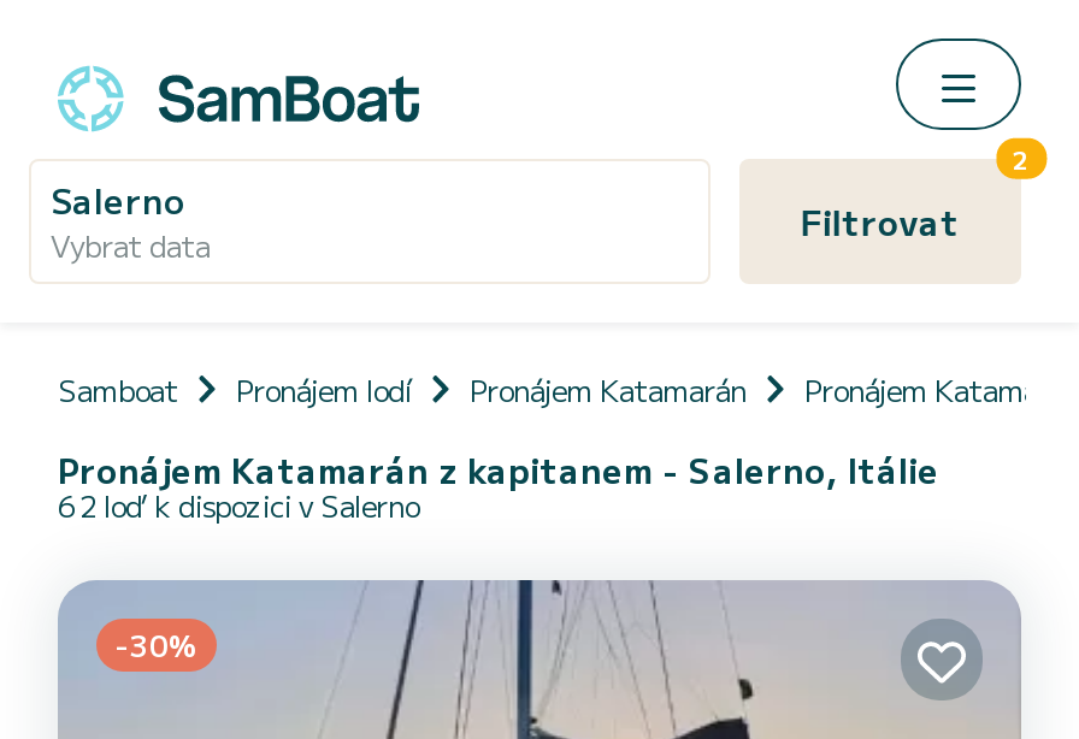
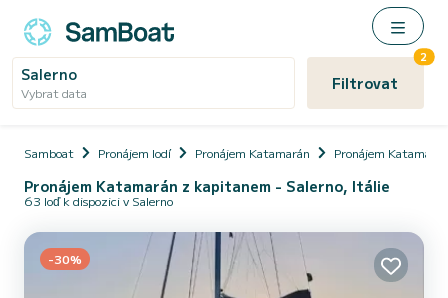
[58,484,419,525] 62 loď k dispozici v Salerno -> [24,192,173,209] 63 loď k dispozici v Salerno

